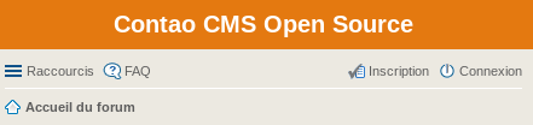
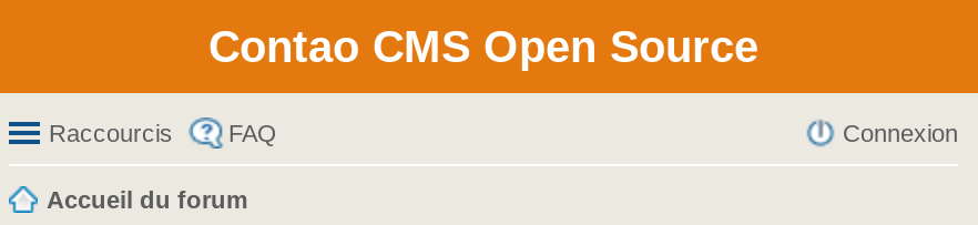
[369,64,429,78] Inscription -> none

